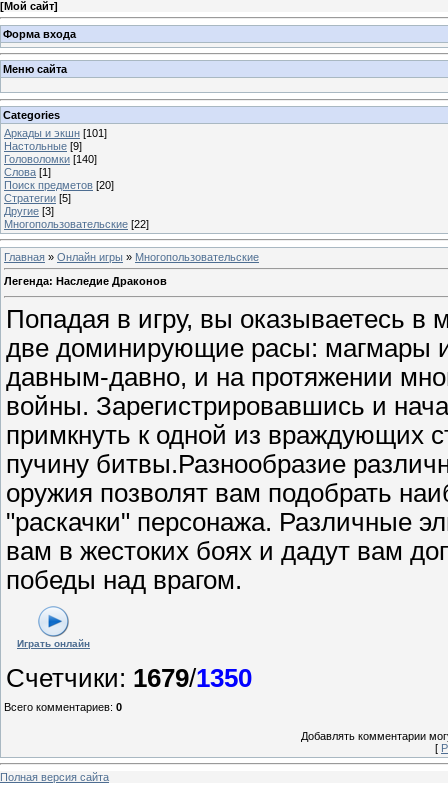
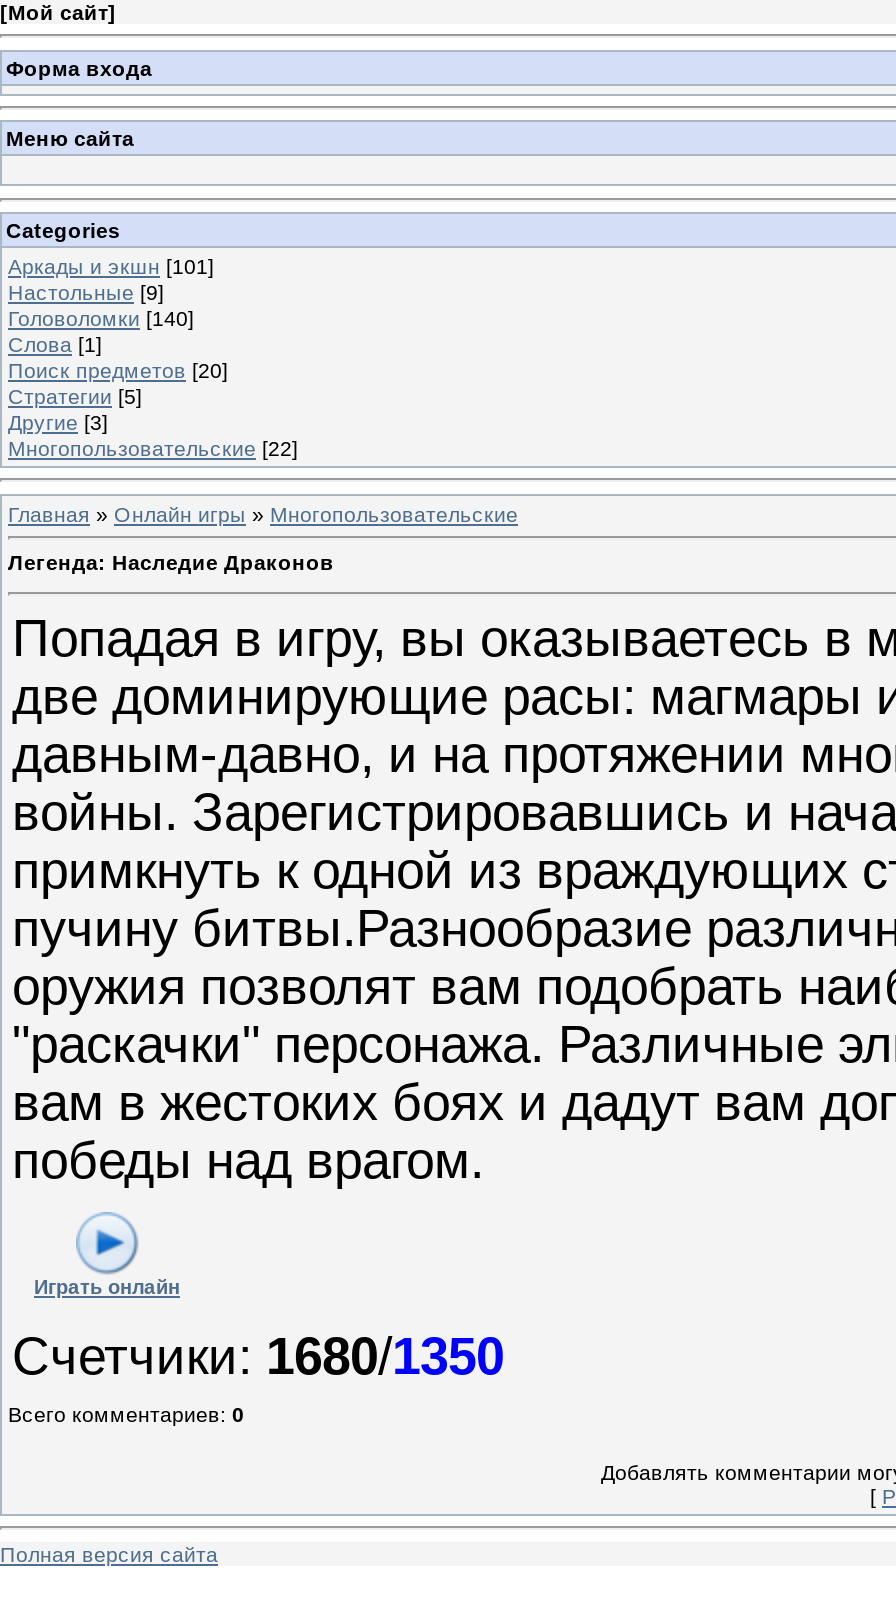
[6,664,252,692] Счетчики: 1679/1350 -> [12,1328,504,1384] Счетчики: 1680/1350

